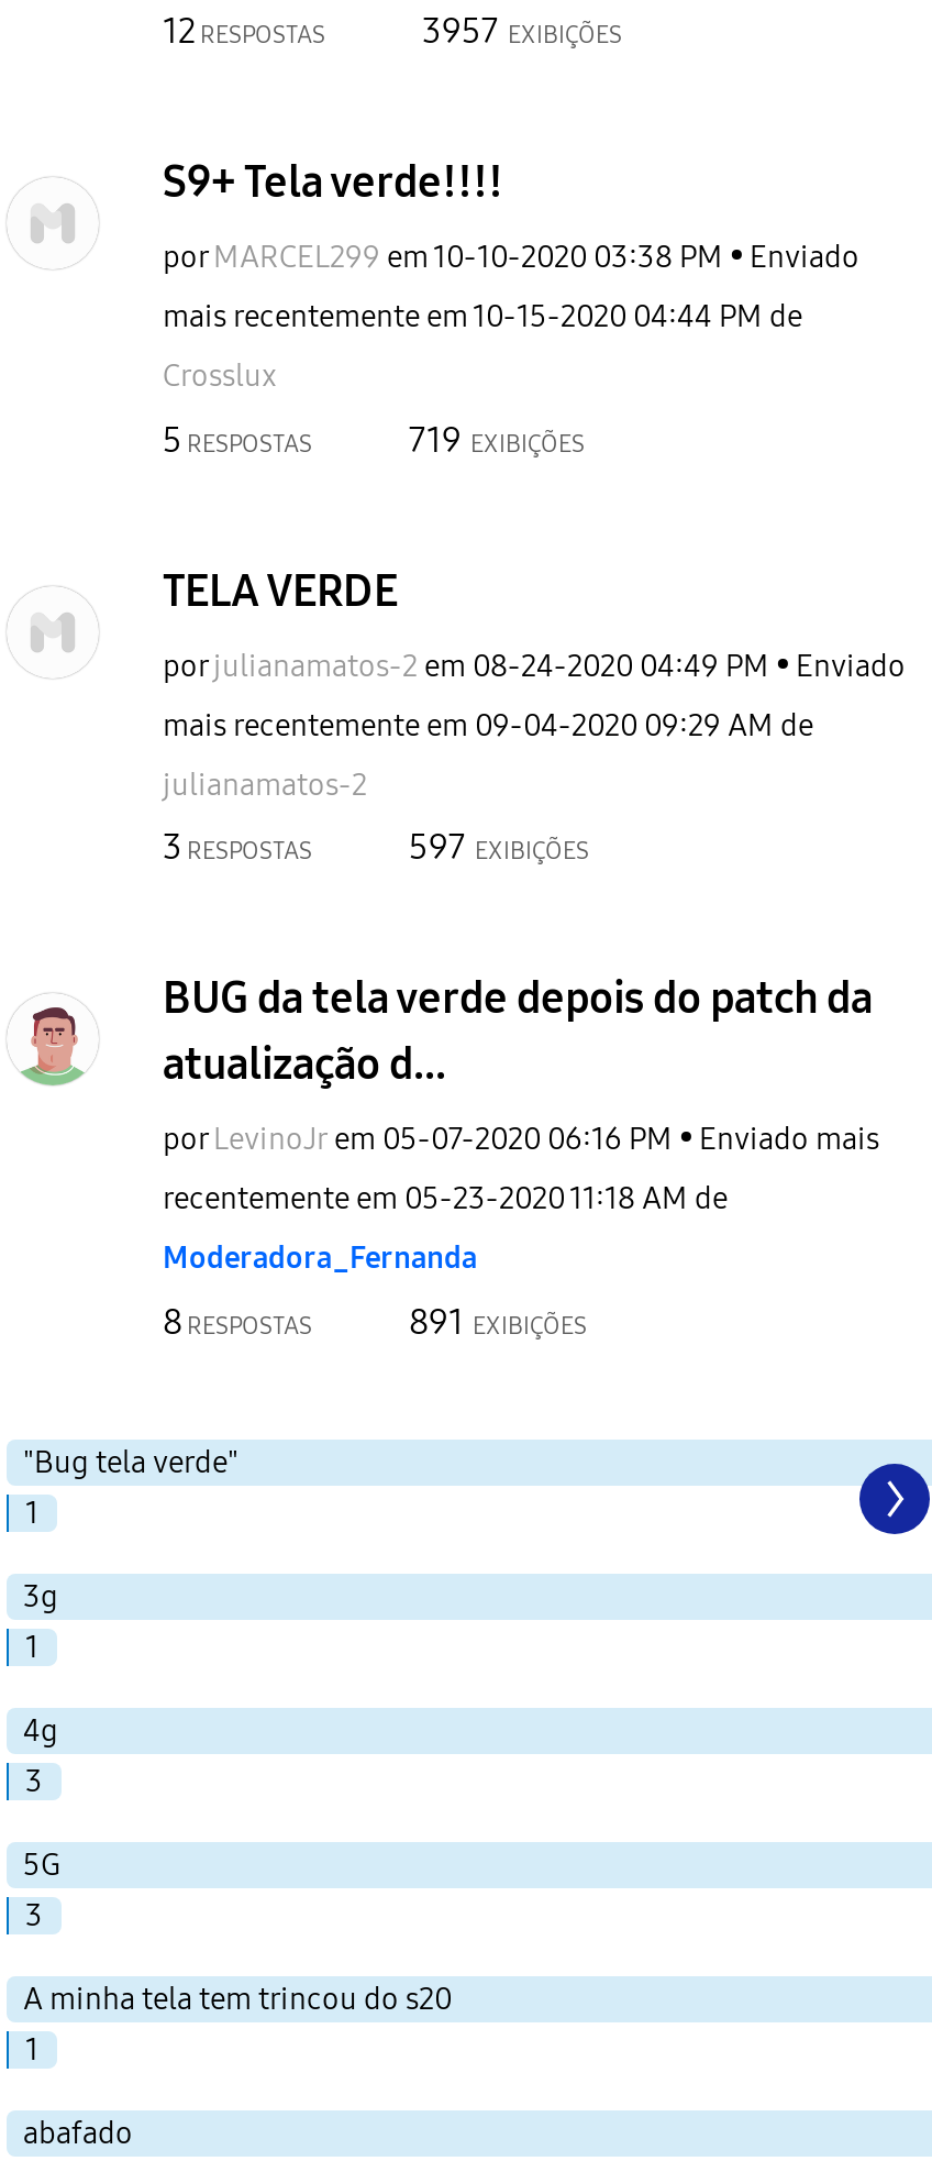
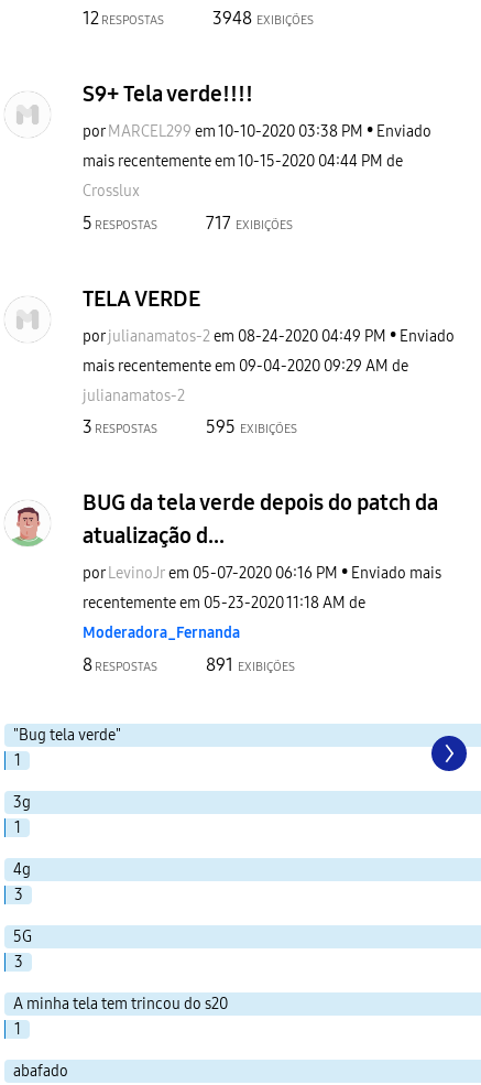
[422,11,622,52] 3957 EXIBIÇÕES -> [212,8,314,29] 3948 EXIBIÇÕES
[409,419,585,460] 719 EXIBIÇÕES -> [206,212,293,233] 717 EXIBIÇÕES
[409,827,589,868] 597 EXIBIÇÕES -> [206,417,297,438] 595 EXIBIÇÕES

